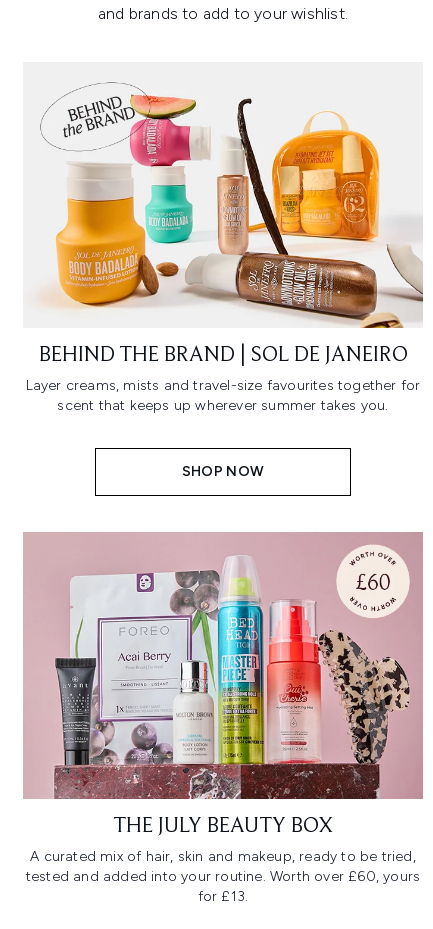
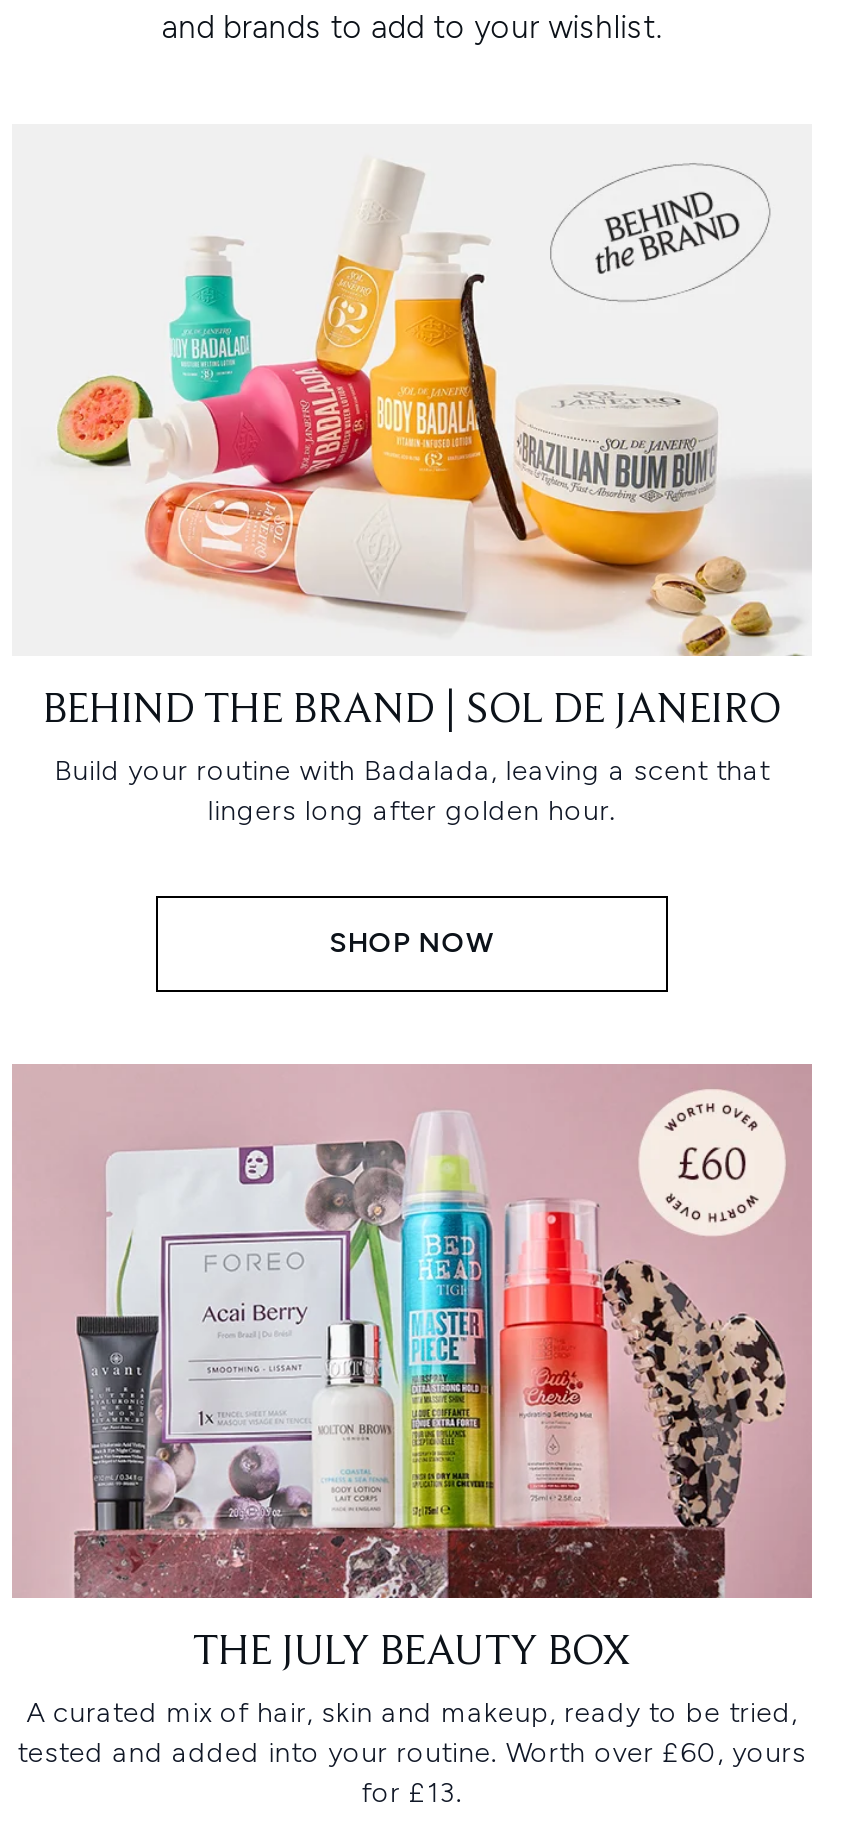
[40,82,424,329] [image] -> [56,162,812,658] [image]
[26,377,420,414] Layer creams, mists and travel-size favourites together for | scent that keeps up wherever summer takes you. -> [54,754,770,828] Build your routine with Badalada, leaving a scent that | lingers long after golden hour.

